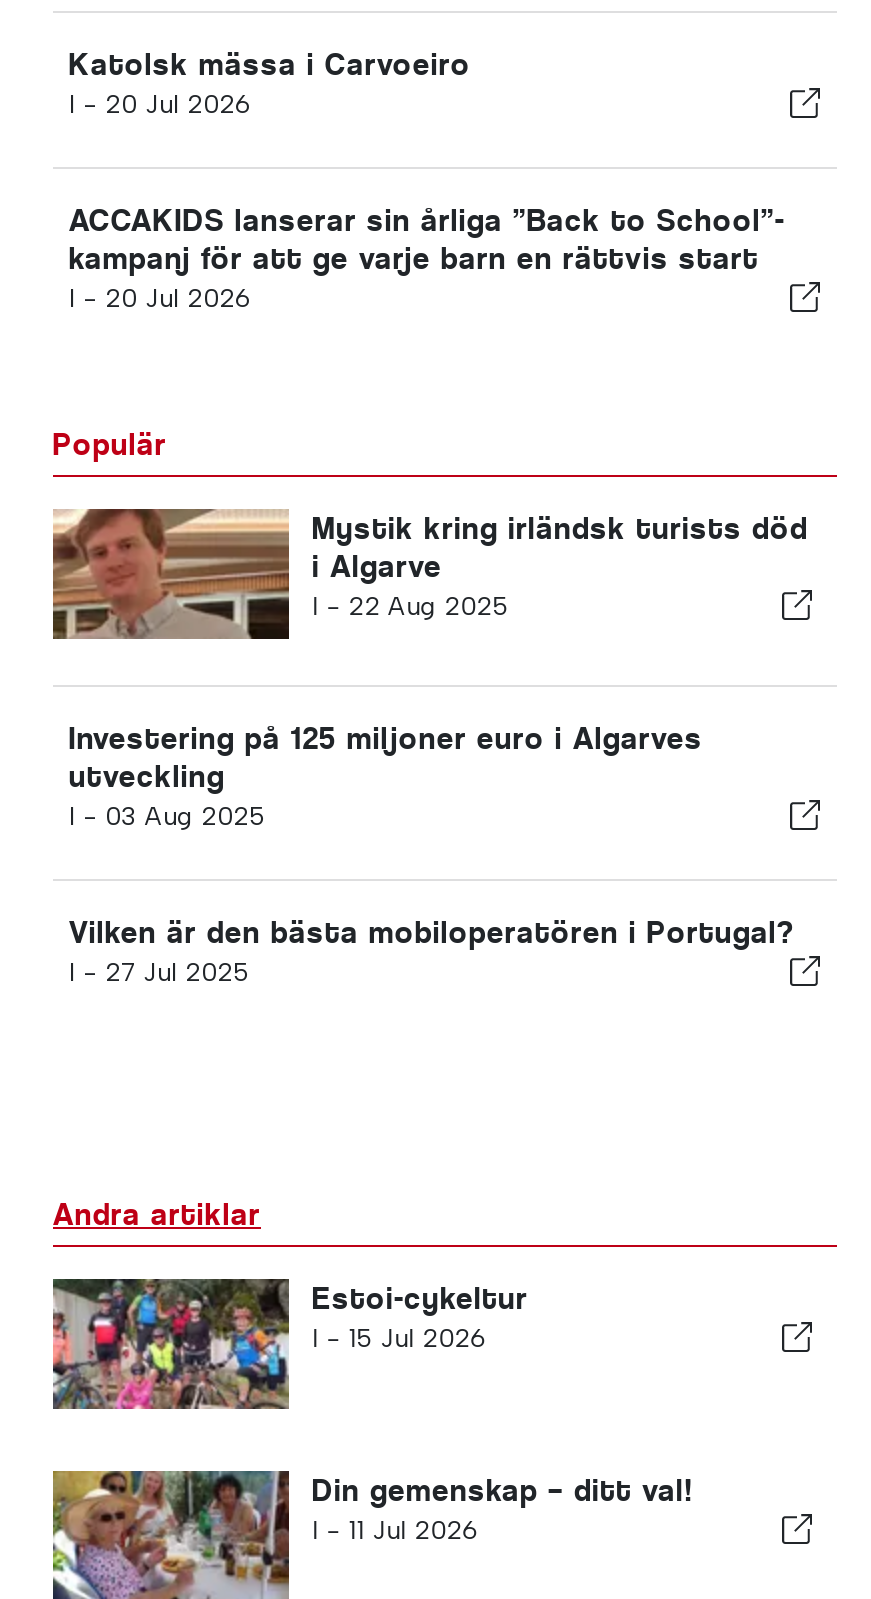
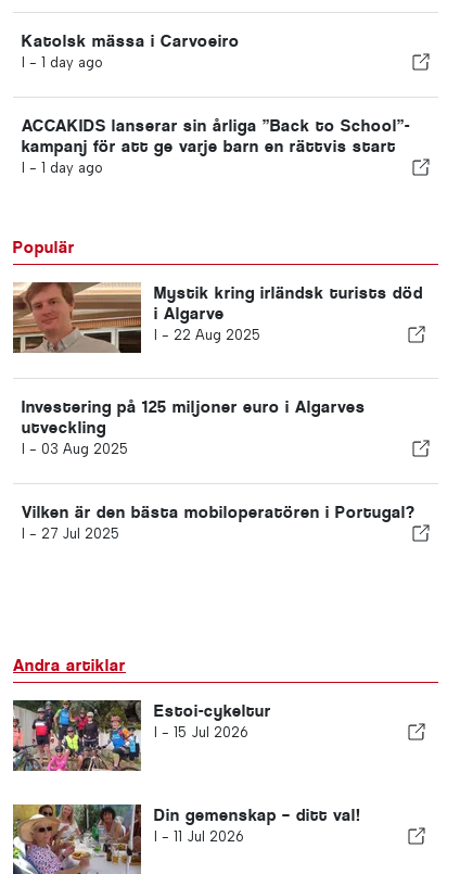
[69,89,251,119] I - 20 Jul 2026 -> [22,54,103,70] I - 1 day ago
[69,283,251,313] I - 20 Jul 2026 -> [22,159,103,176] I - 1 day ago

